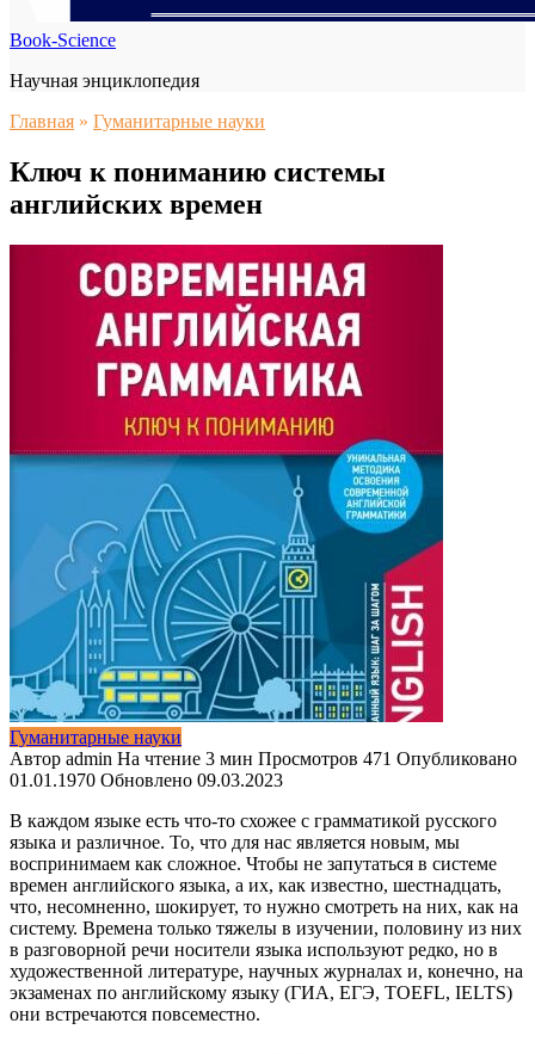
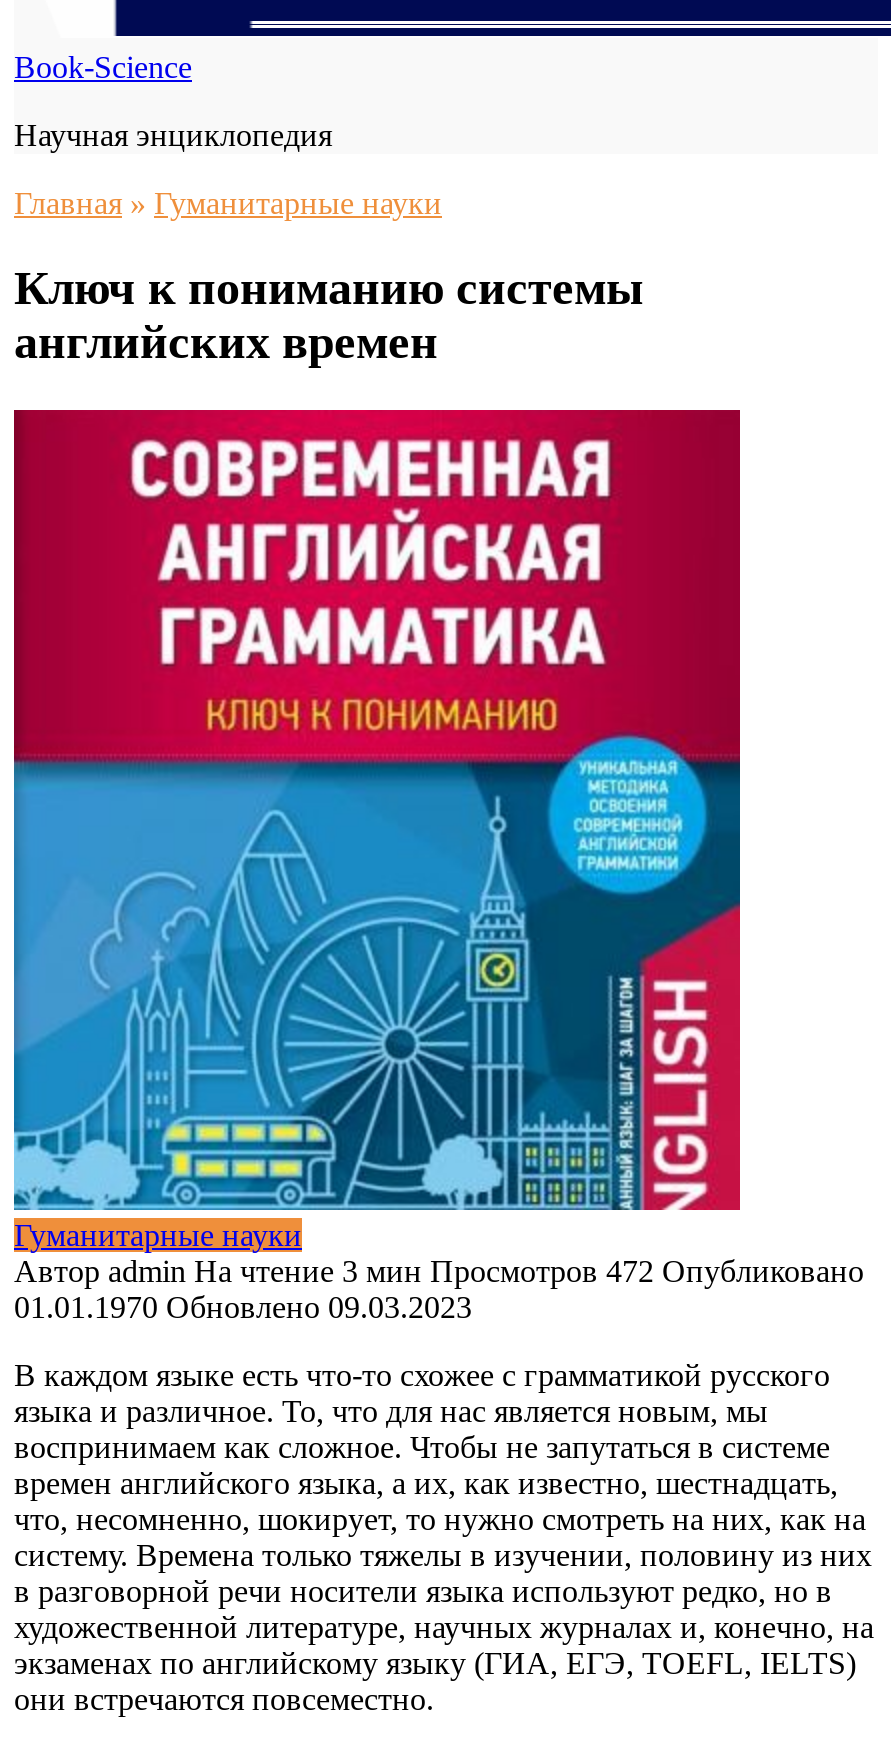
[10,748,517,768] Автор admin На чтение 3 мин Просмотров 471 Опубликовано -> [14,1254,864,1288] Автор admin На чтение 3 мин Просмотров 472 Опубликовано

